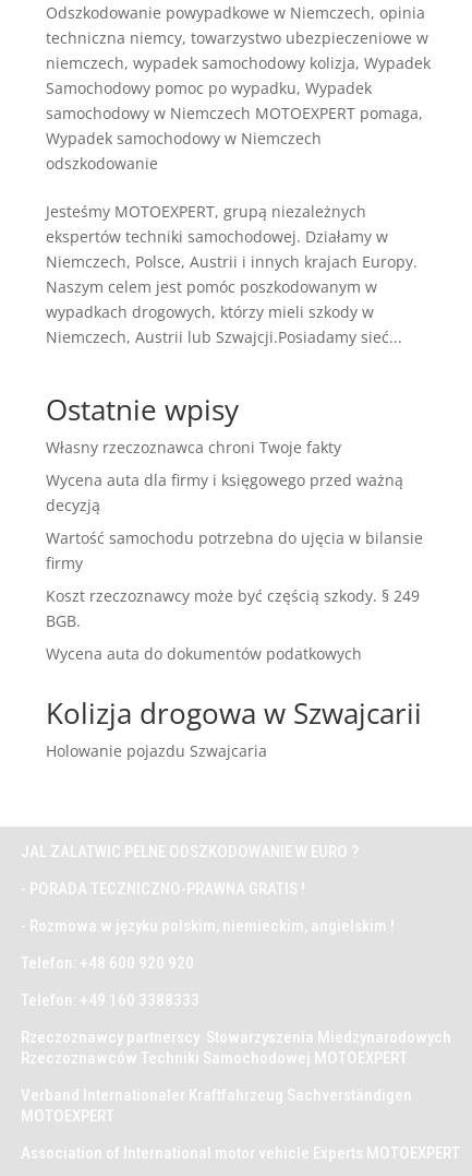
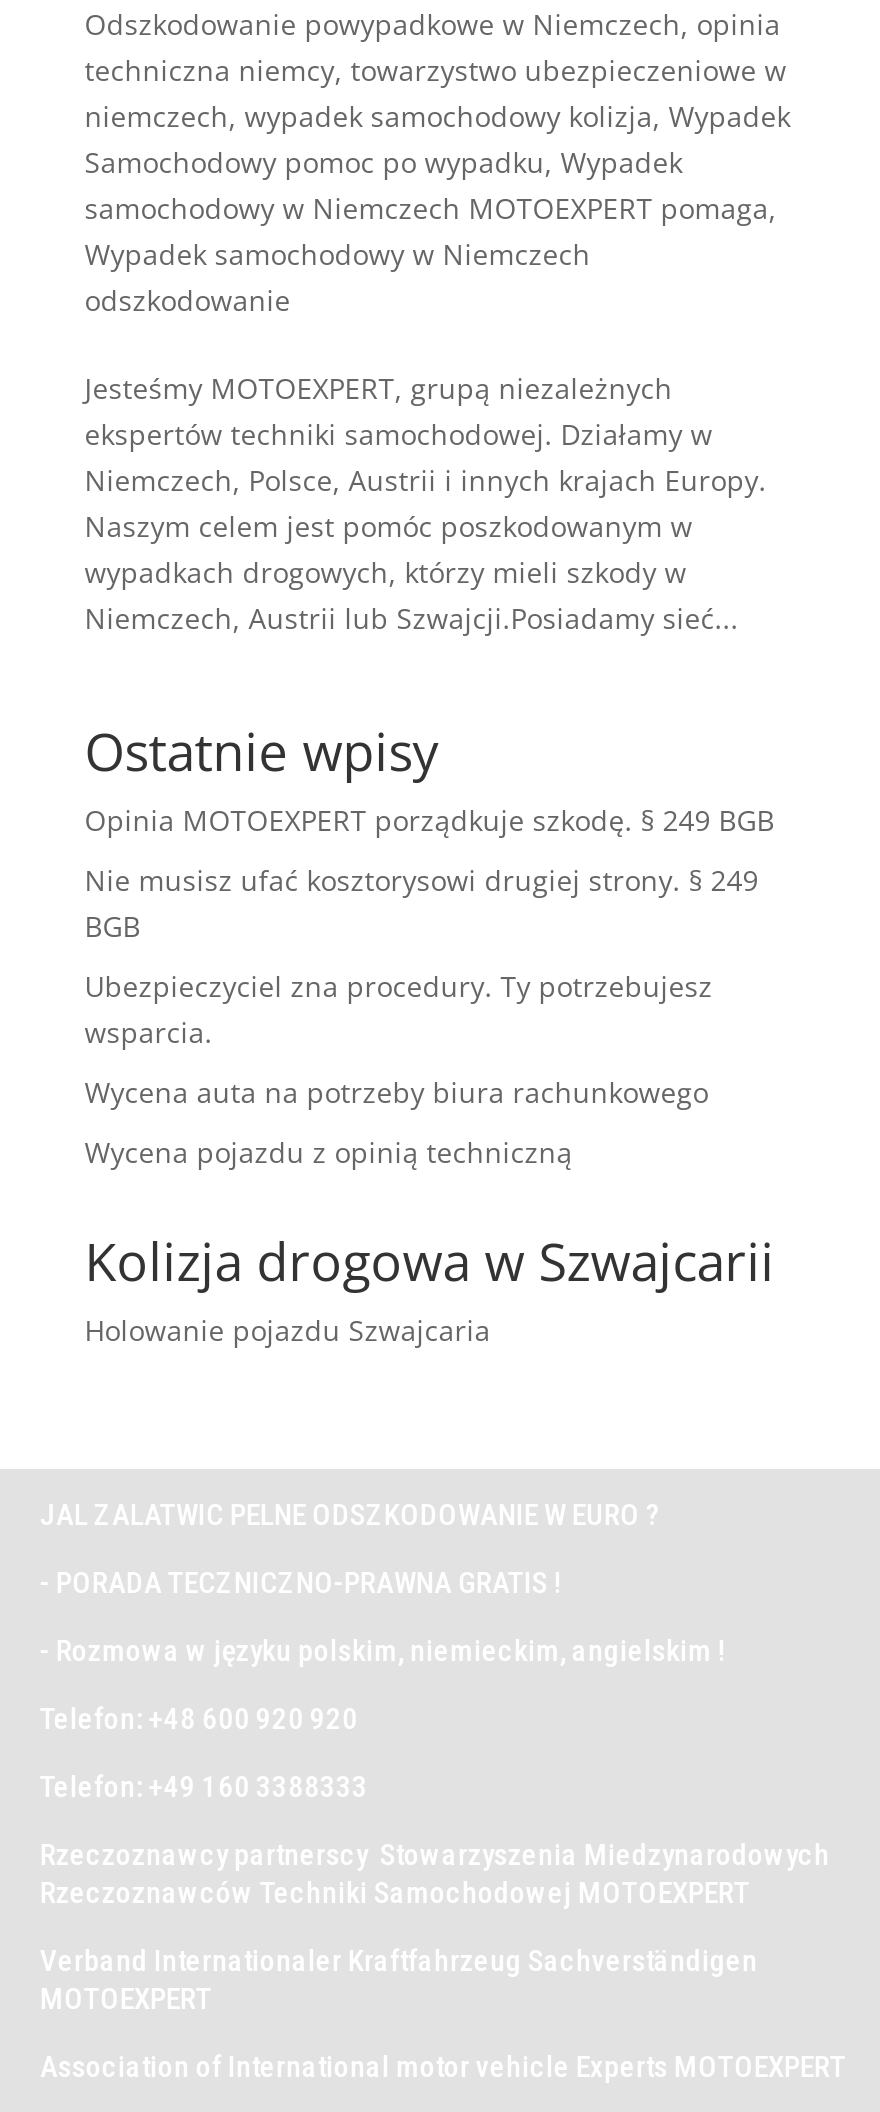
[46,437,341,458] Własny rzeczoznawca chroni Twoje fakty -> [85,801,775,839] Opinia MOTOEXPERT porządkuje szkodę. § 249 BGB
[46,470,403,516] Wycena auta dla firmy i księgowego przed ważną | decyzją -> [85,861,759,945] Nie musisz ufać kosztorysowi drugiej strony. § 249 | BGB
[46,528,423,574] Wartość samochodu potrzebna do ujęcia w bilansie | firmy -> [85,967,713,1051] Ubezpieczyciel zna procedury. Ty potrzebujesz | wsparcia.
[46,586,419,632] Koszt rzeczoznawcy może być częścią szkody. § 249 | BGB. -> [85,1073,709,1111] Wycena auta na potrzeby biura rachunkowego
[46,644,362,664] Wycena auta do dokumentów podatkowych -> [85,1133,573,1171] Wycena pojazdu z opinią techniczną

